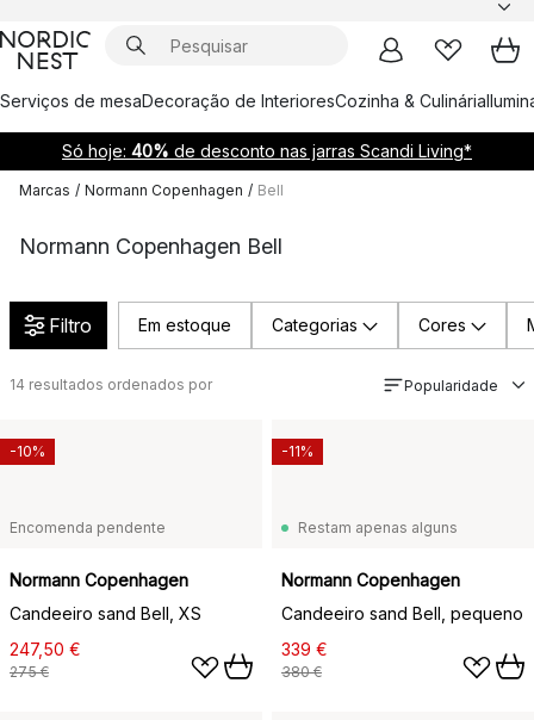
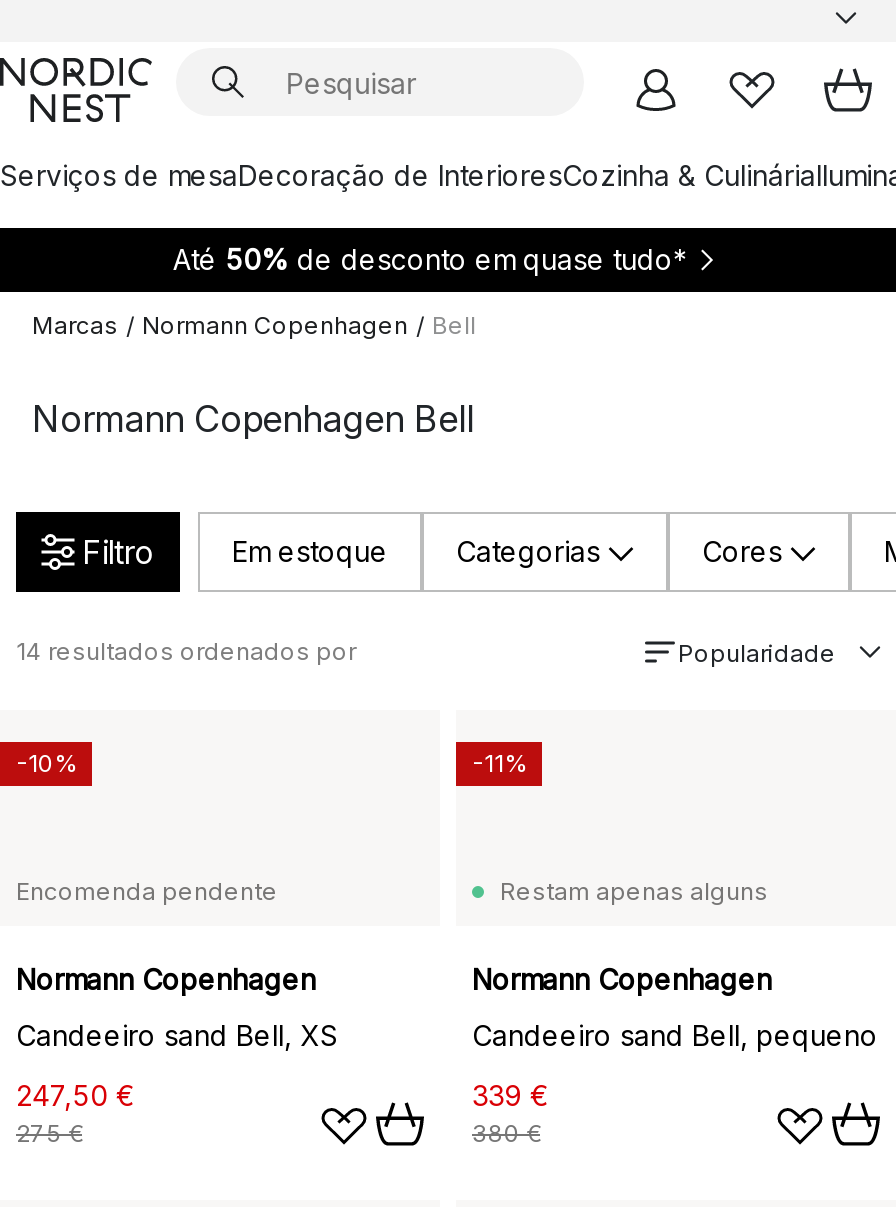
[62,141,472,161] Só hoje: 40% de desconto nas jarras Scandi Living* -> [173,242,687,276] Até 50% de desconto em quase tudo*

